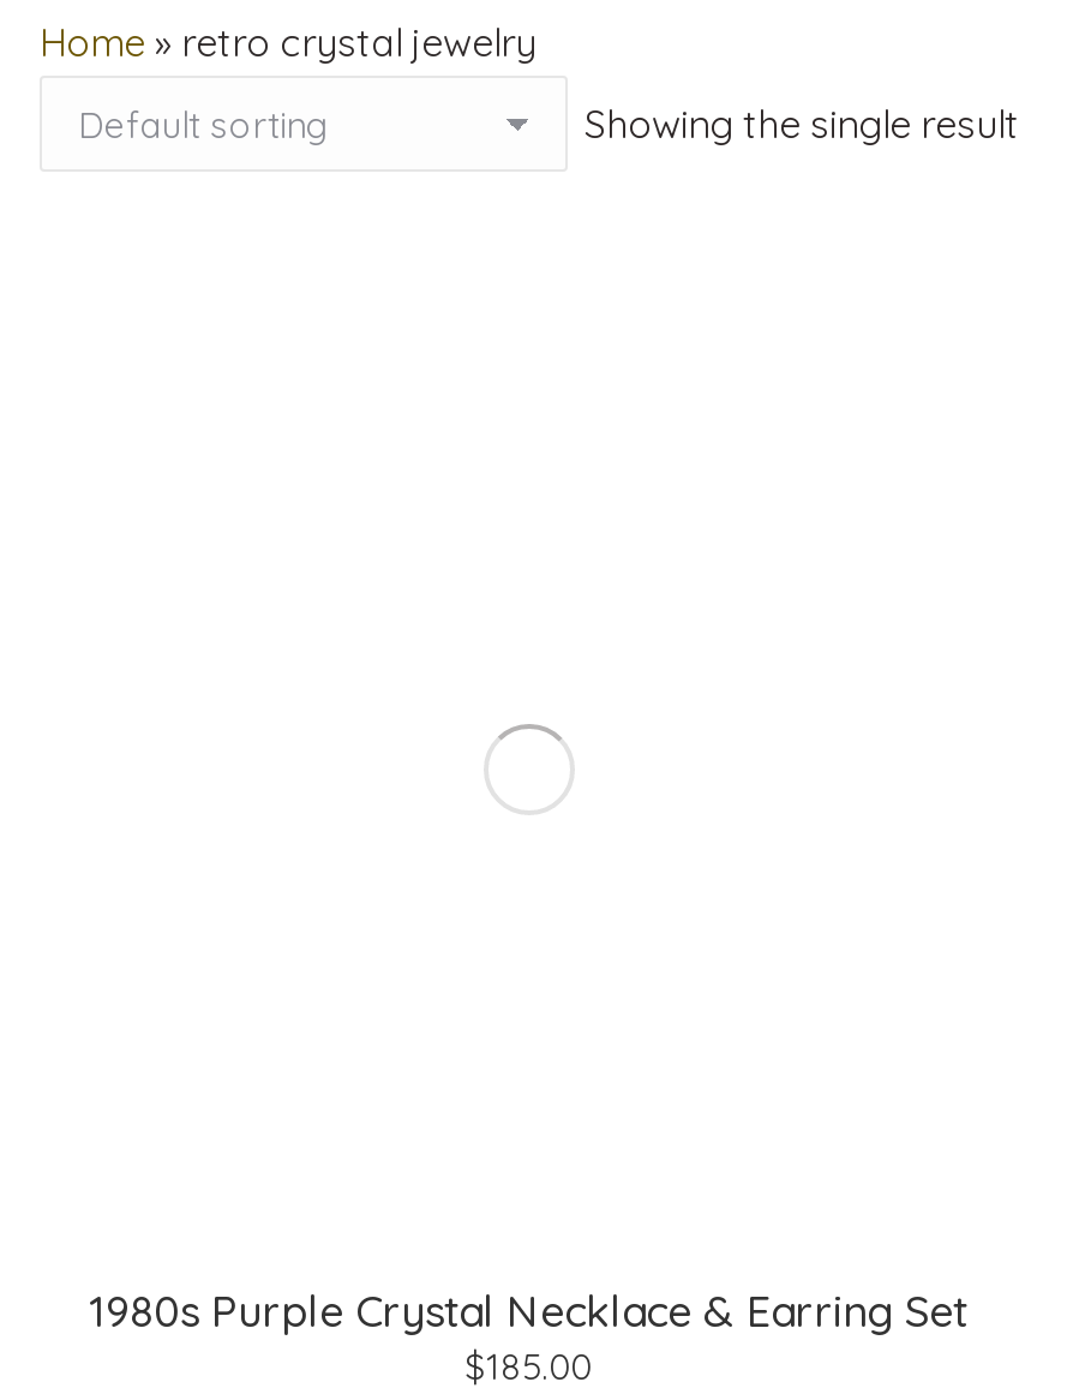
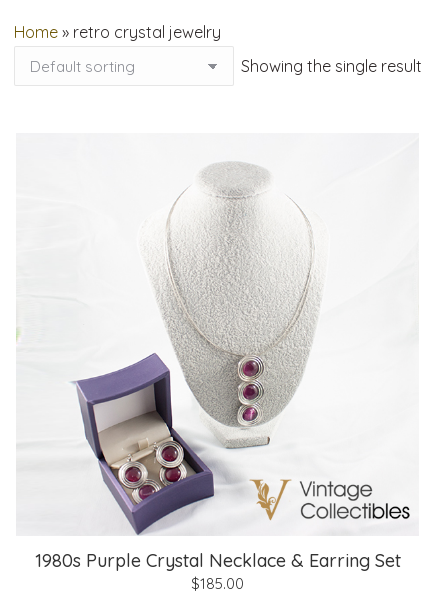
none -> [16,161,411,536] [image]

